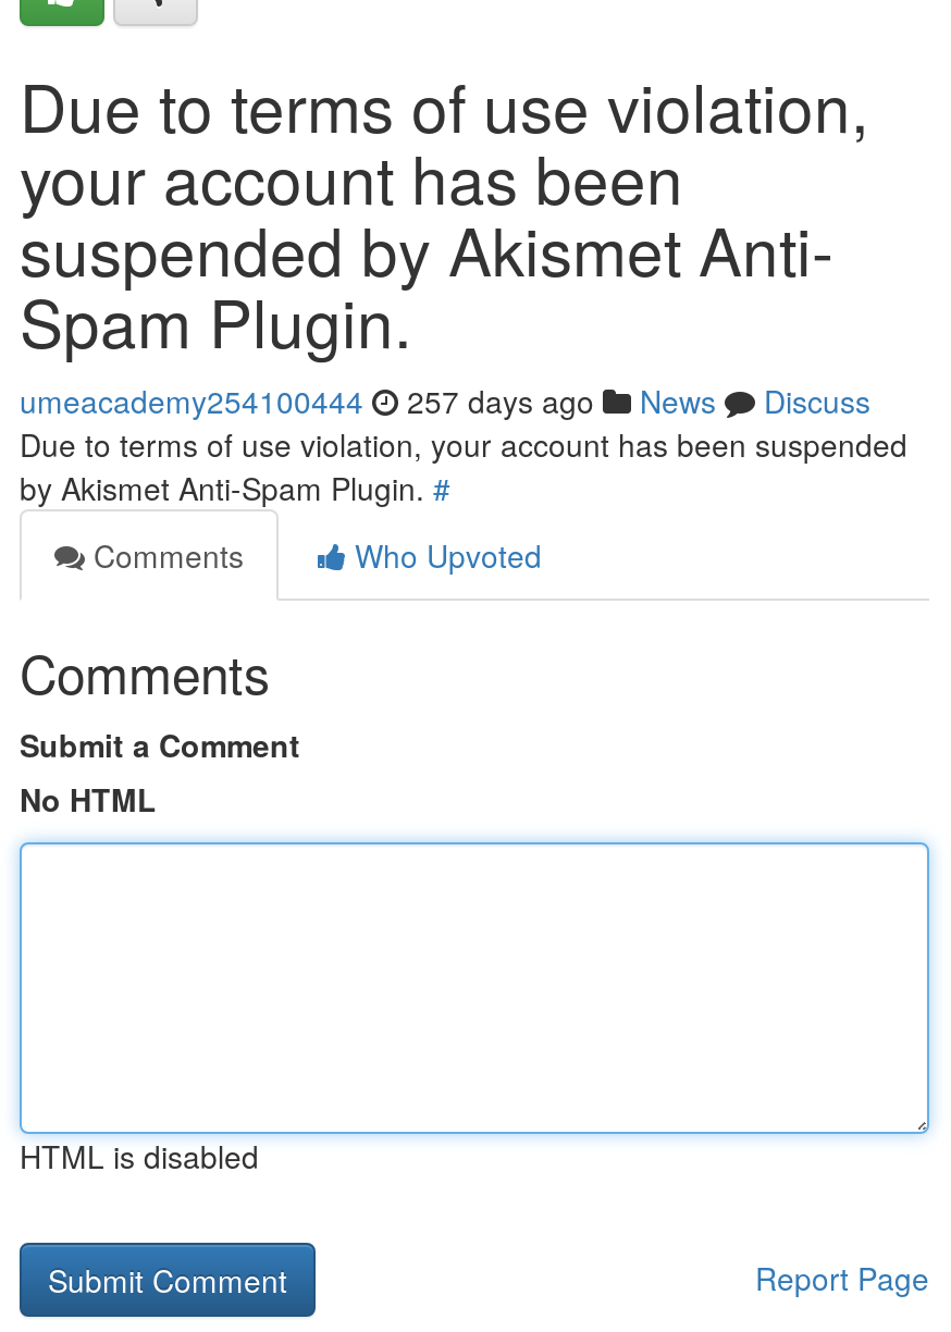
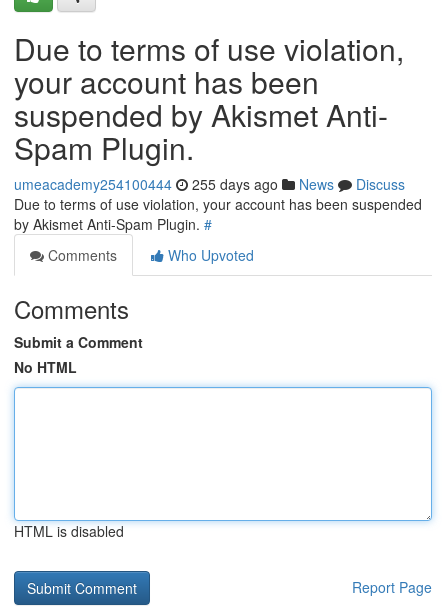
[20,379,870,422] umeacademy254100444 257 days ago News Discuss -> [14,174,405,194] umeacademy254100444 255 days ago News Discuss

